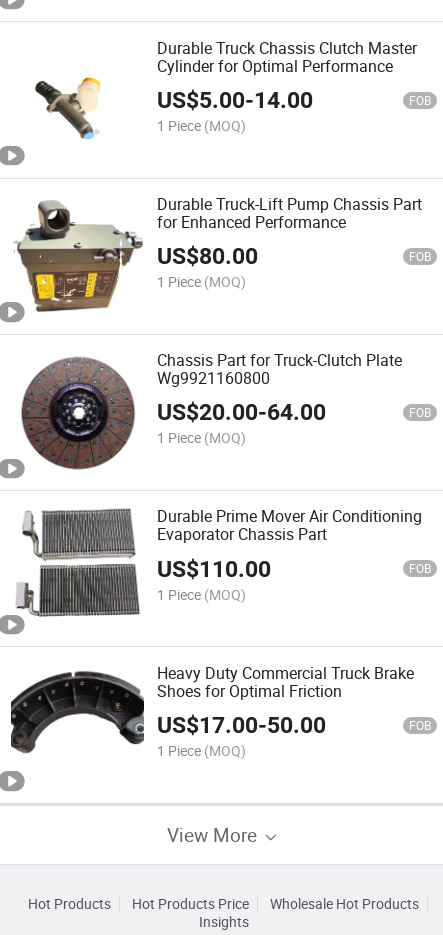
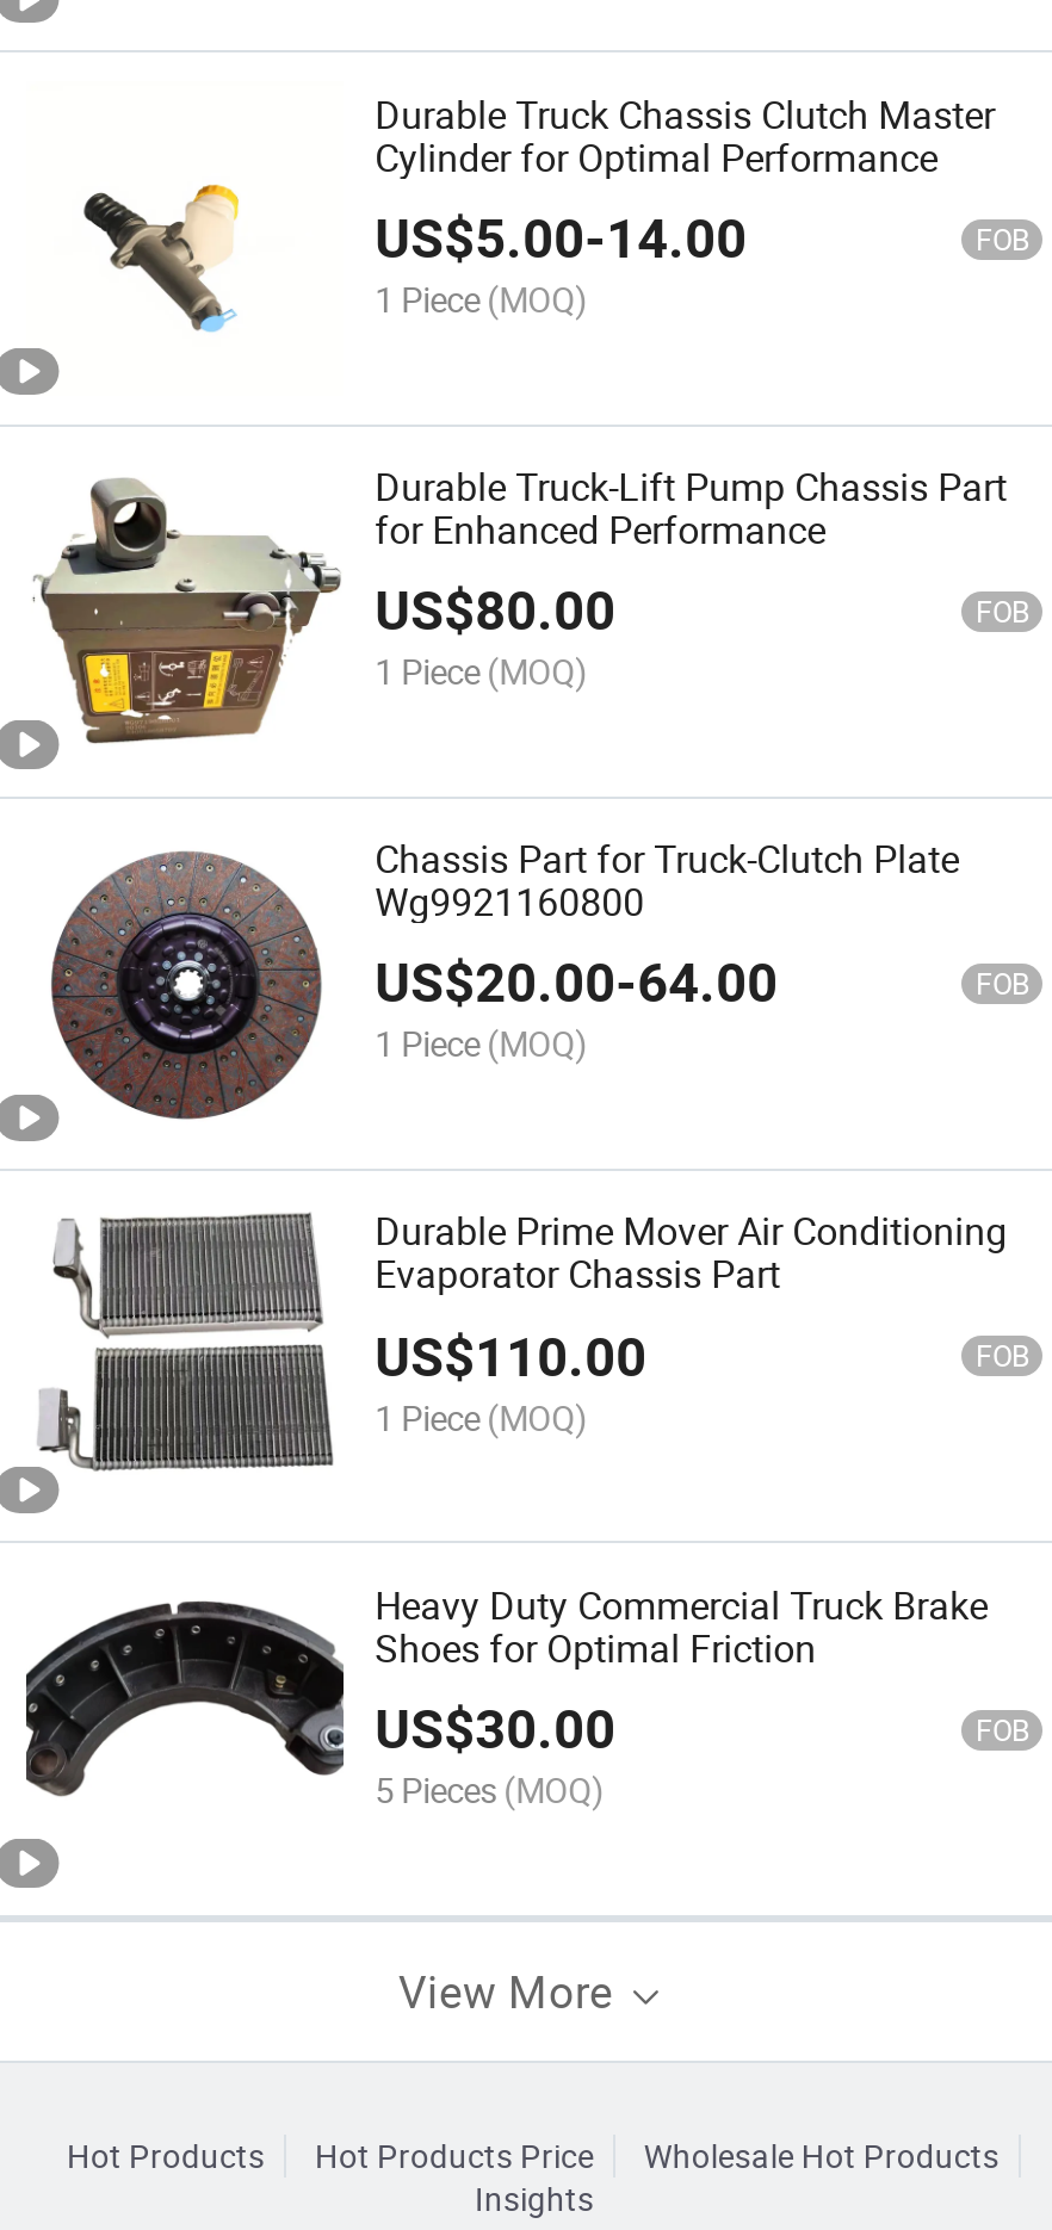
[157,712,326,739] US$17.00-50.00 -> [375,1698,616,1763] US$30.00
[157,741,246,760] 1 Piece (MOQ) -> [375,1767,604,1813] 5 Pieces (MOQ)

